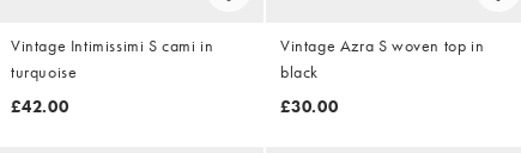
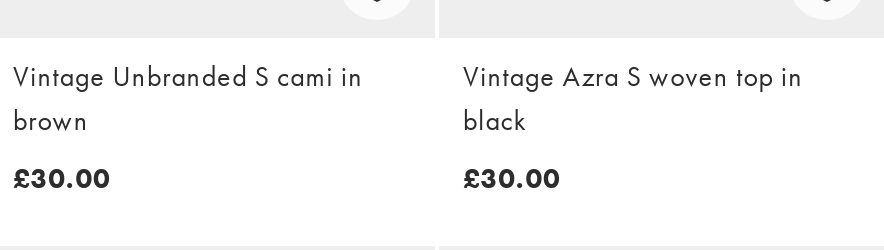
[11,35,214,83] Vintage Intimissimi S cami in | turquoise -> [13,58,363,138] Vintage Unbranded S cami in | brown
[11,96,69,117] £42.00 -> [13,160,111,196] £30.00

